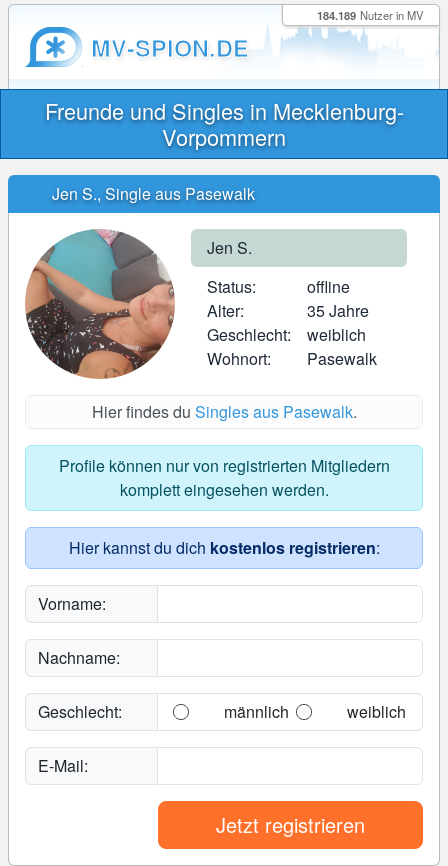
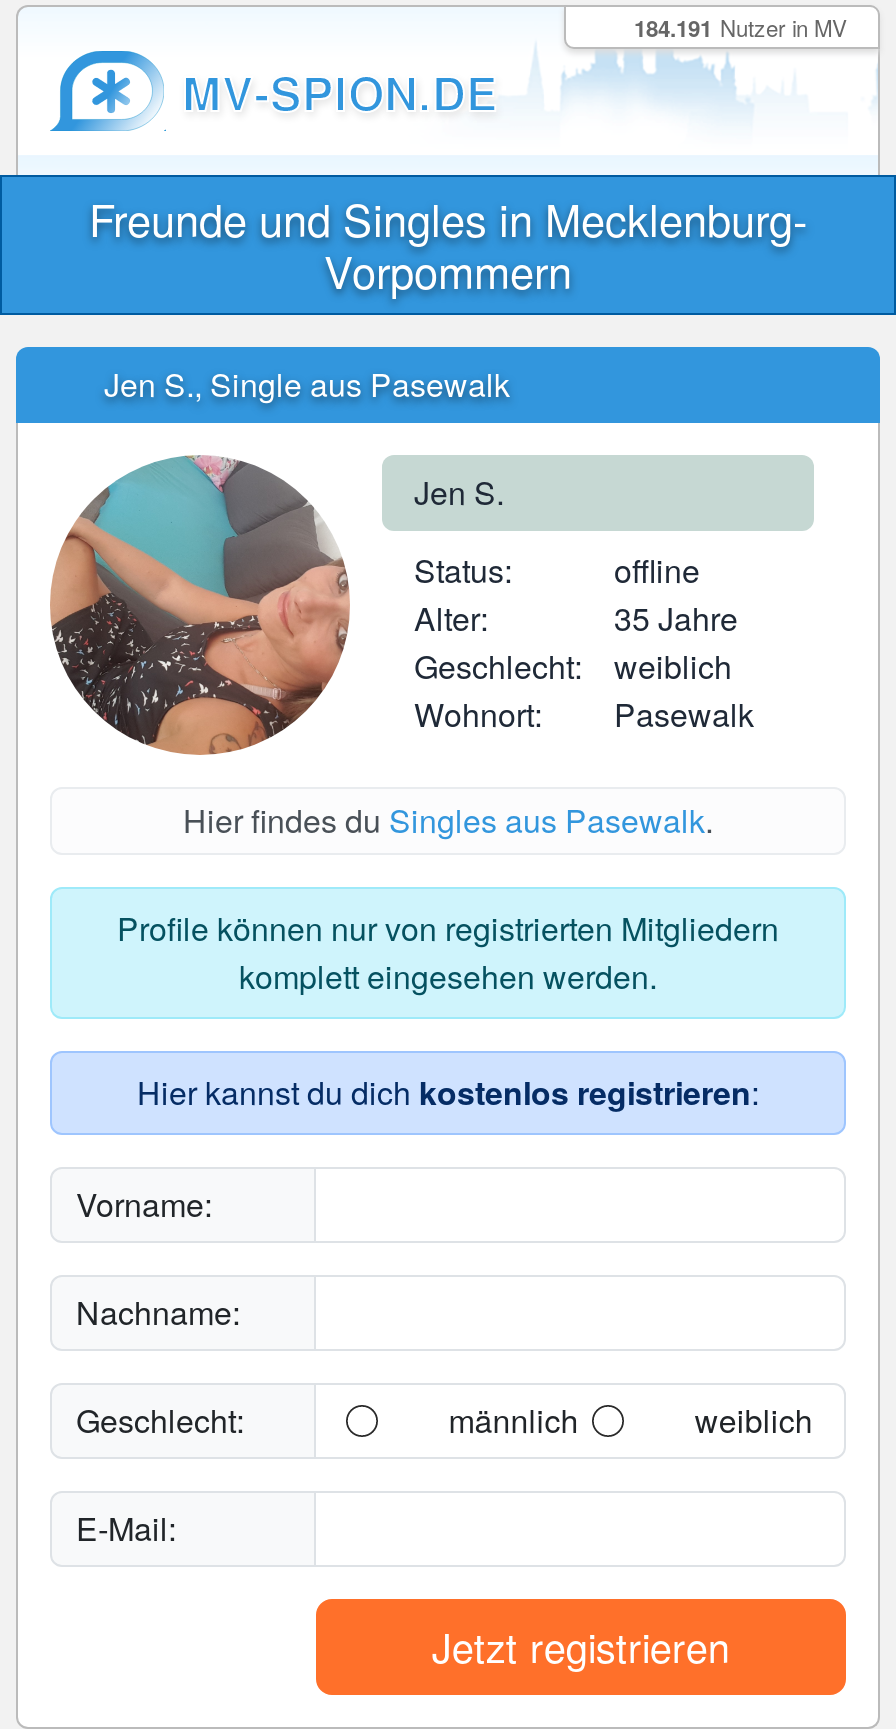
[317,7,423,23] 184.189 Nutzer in MV -> [634,11,846,43] 184.191 Nutzer in MV

